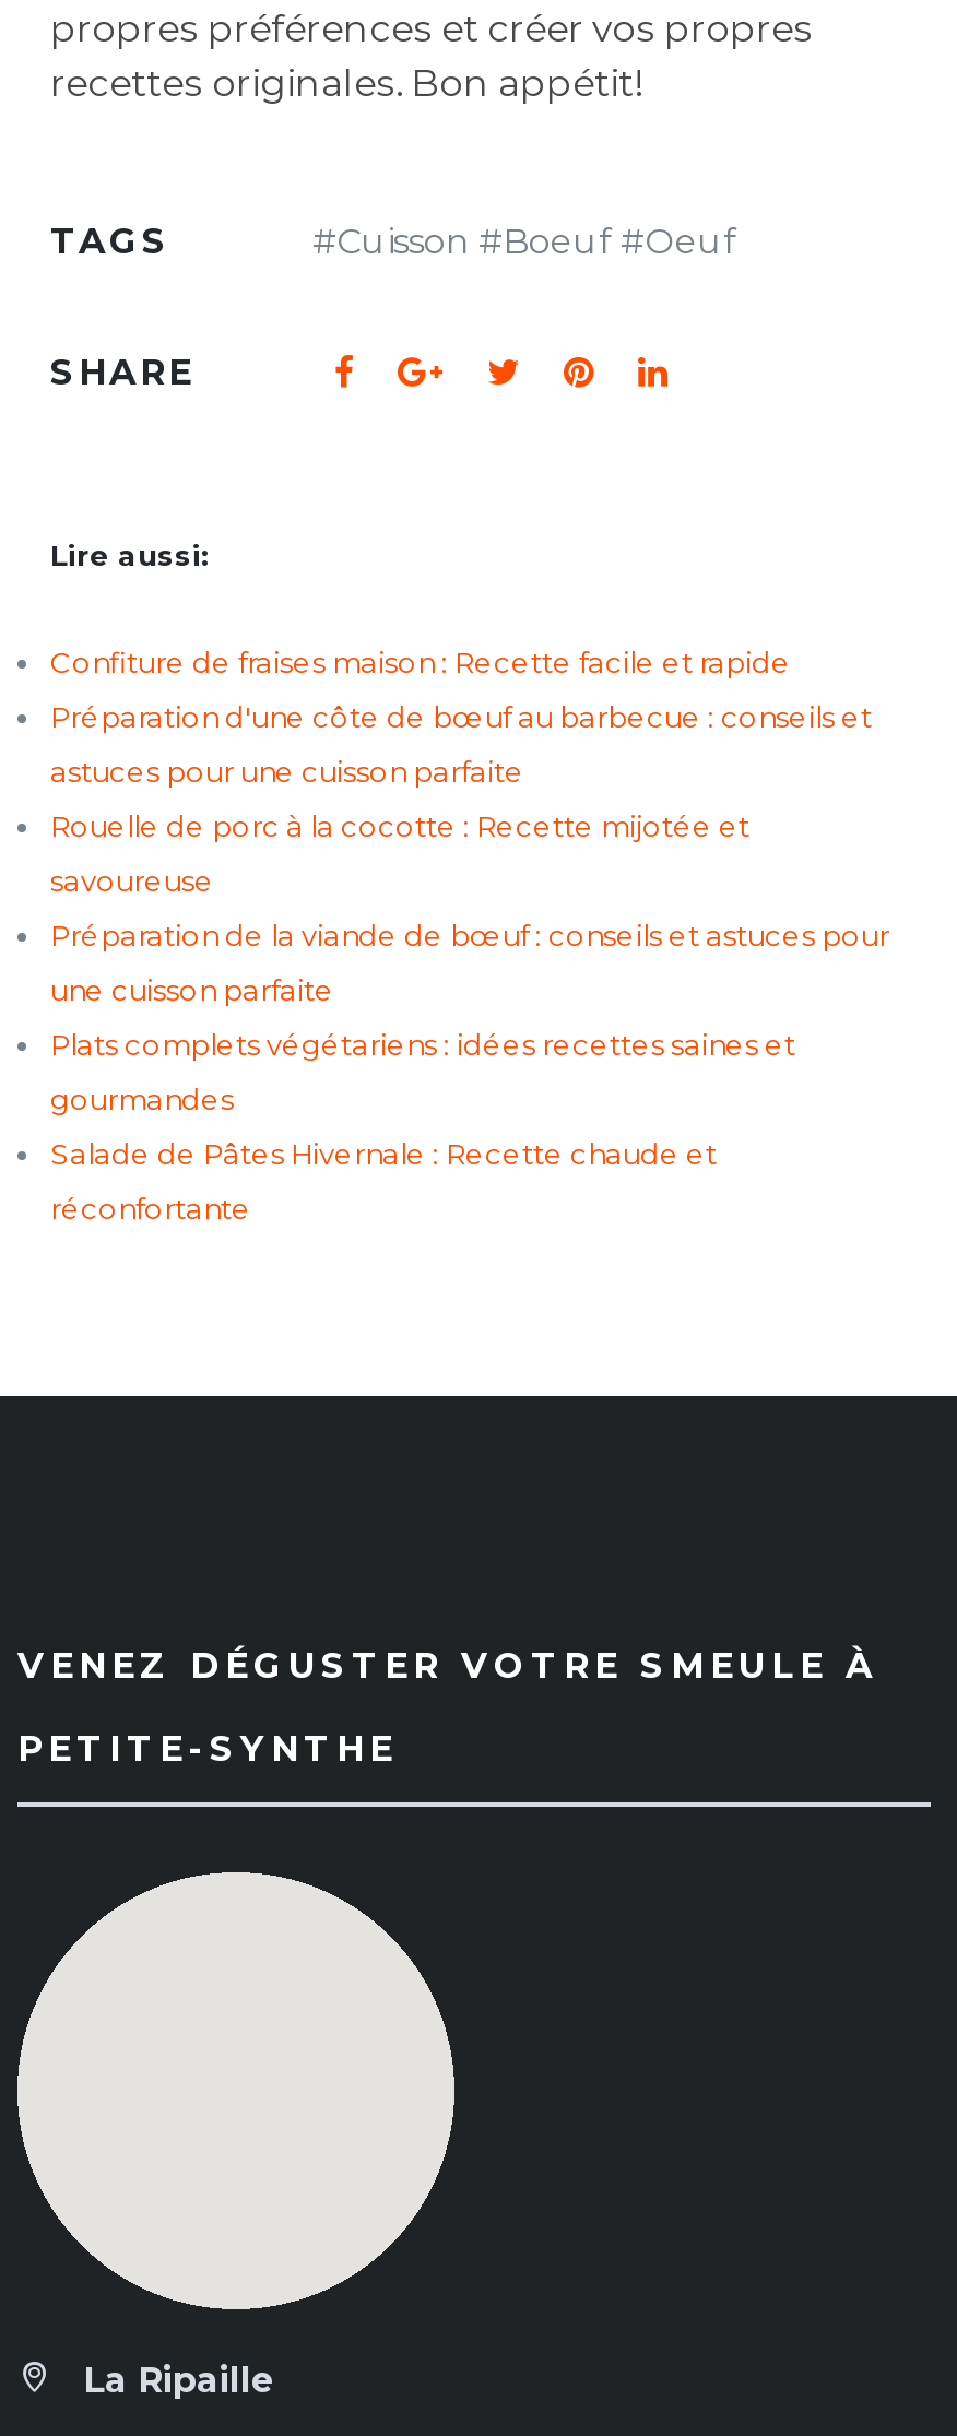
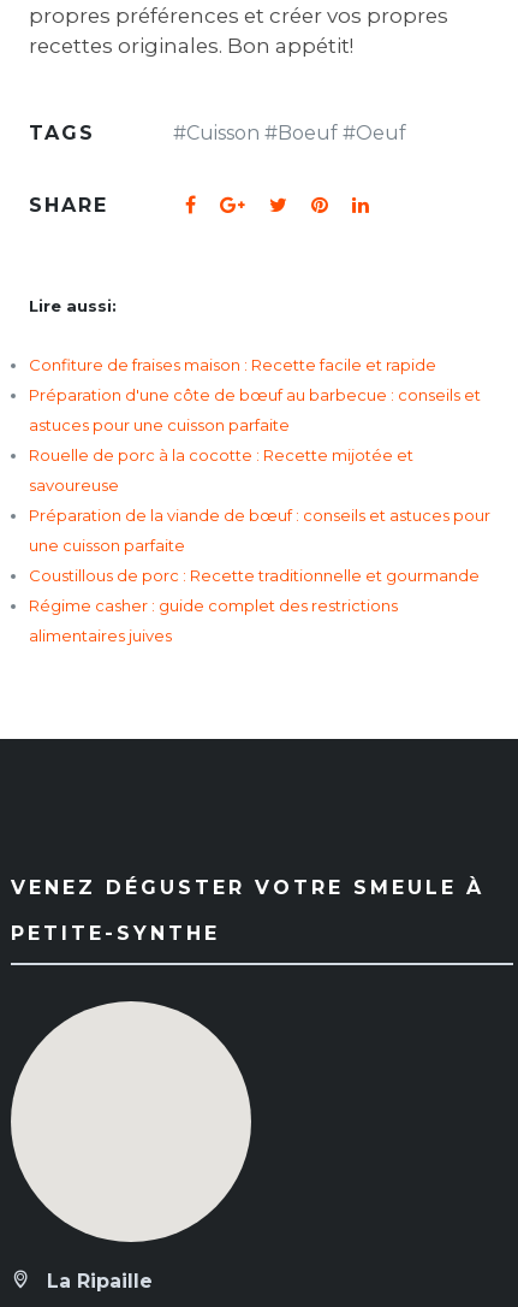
[50,1026,795,1225] Plats complets végétariens : idées recettes saines et | gourmandes | Salade de Pâtes Hivernale : Recette chaude et | réconfortante -> [29,565,480,645] Coustillous de porc : Recette traditionnelle et gourmande | Régime casher : guide complet des restrictions | alimentaires juives

